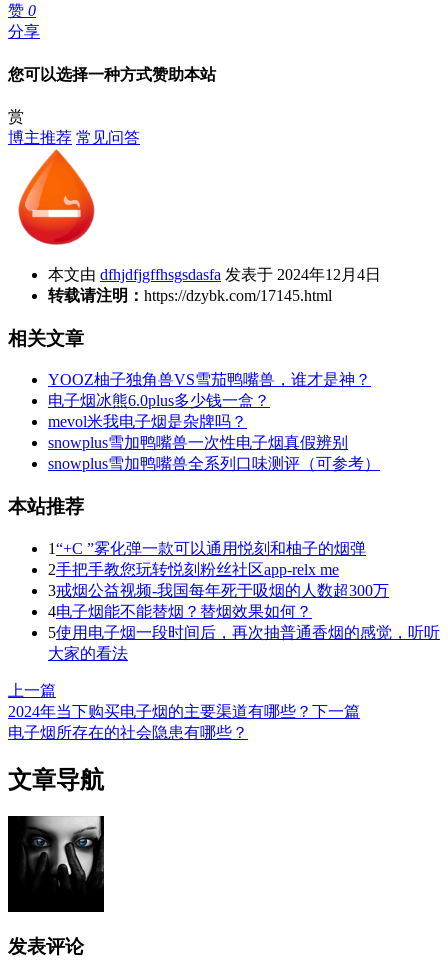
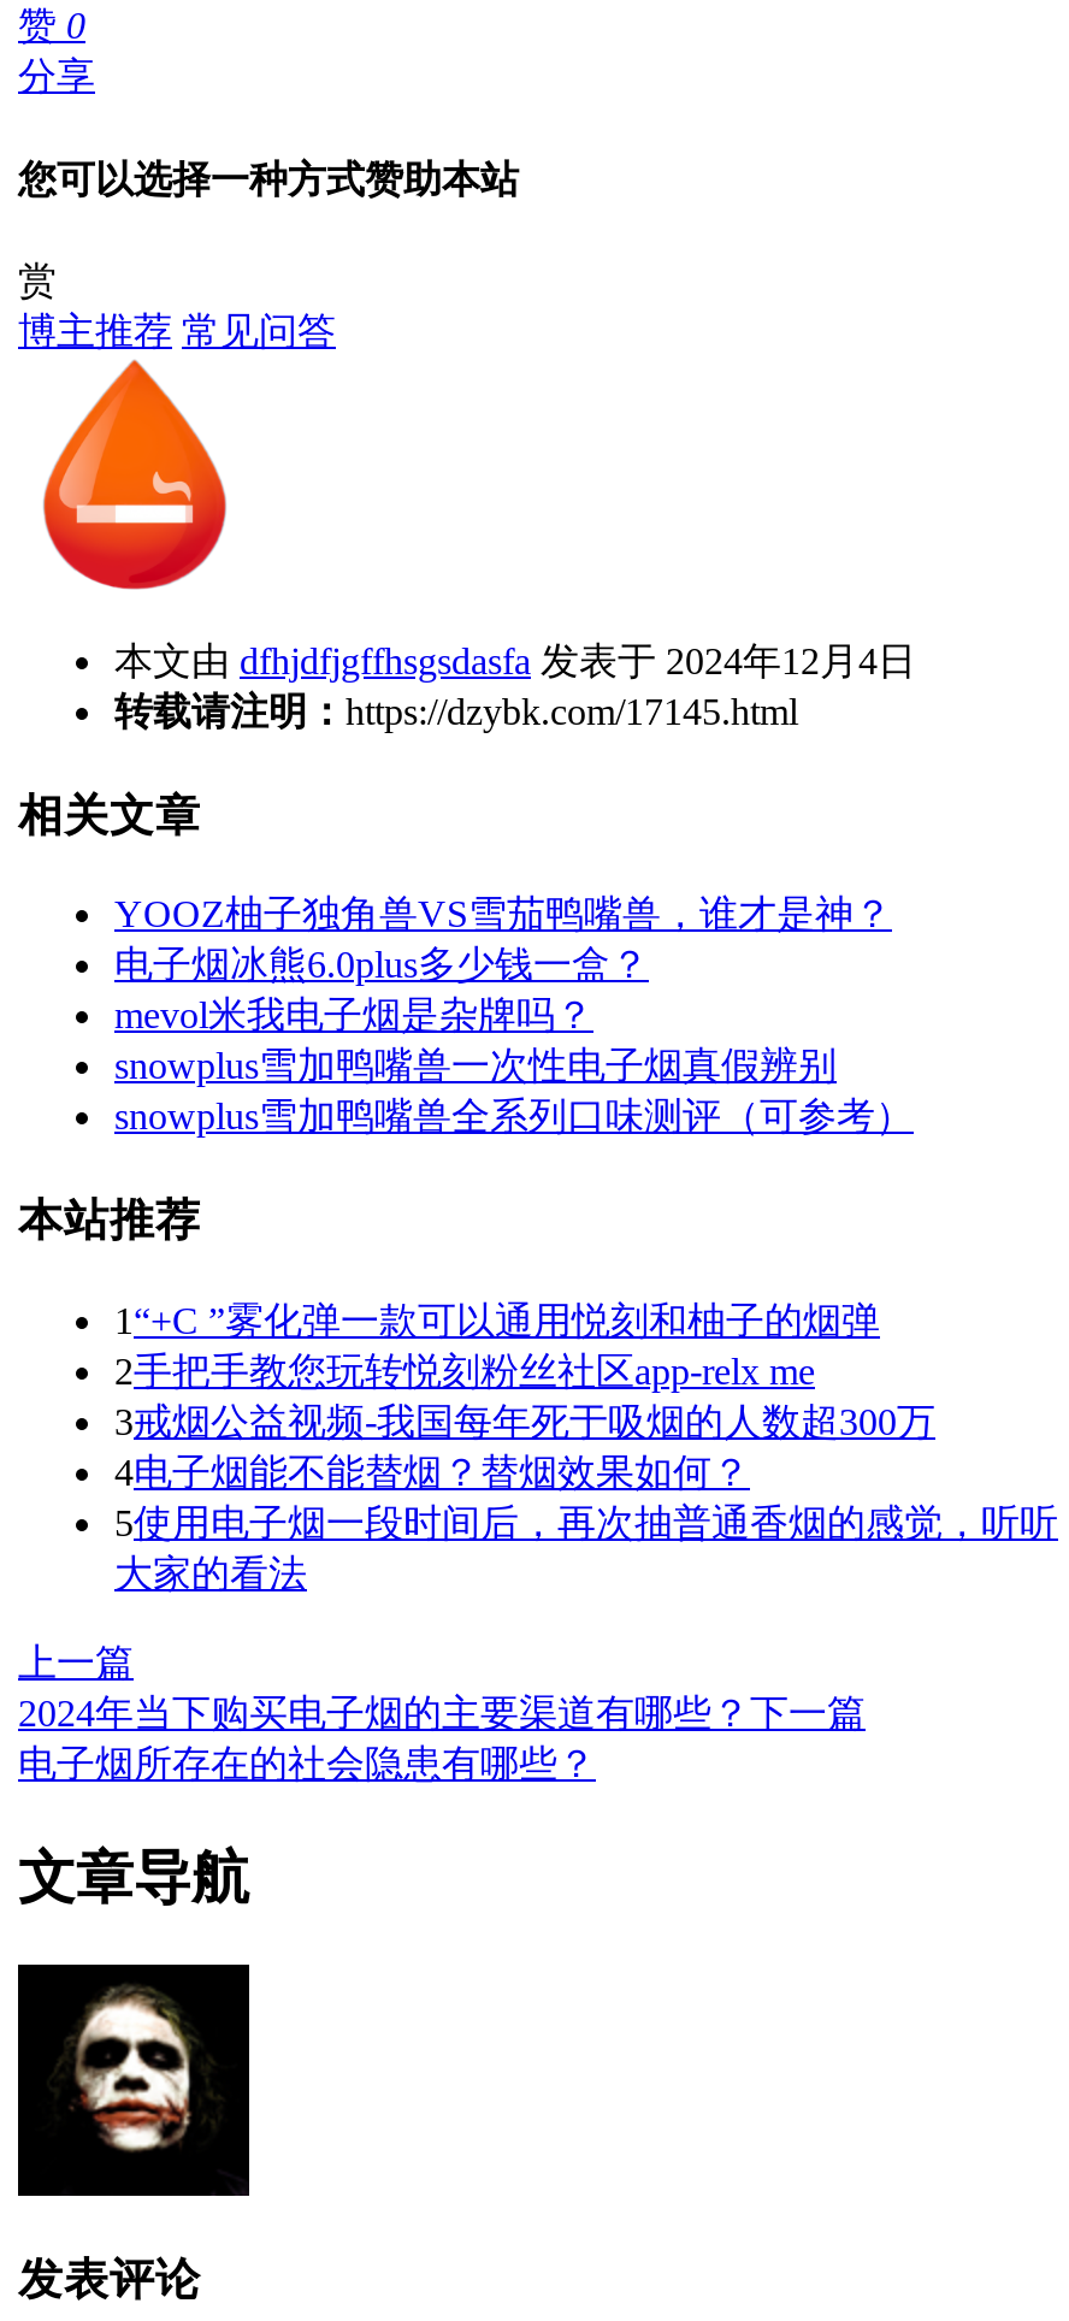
[28,815,104,893] [image] -> [69,1962,247,2152] [image]

